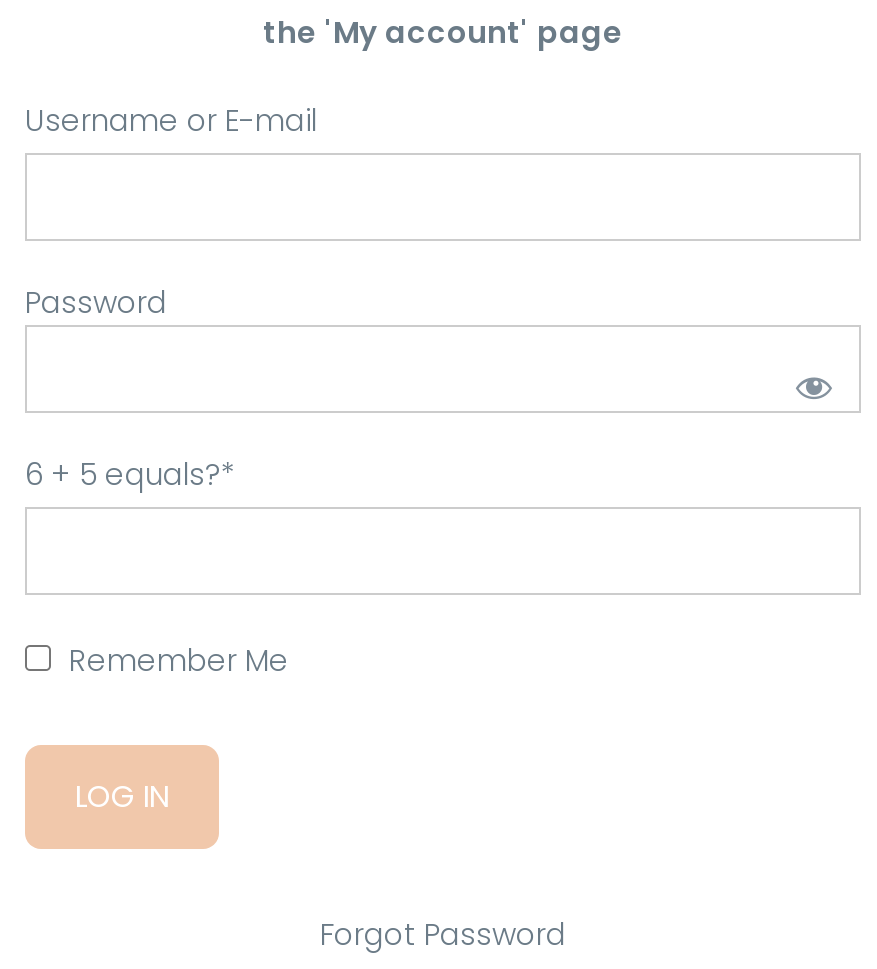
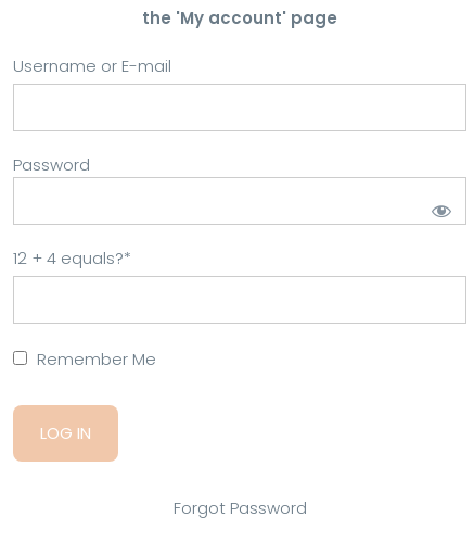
[25,453,235,495] 6 + 5 equals?* -> [13,247,131,269] 12 + 4 equals?*

